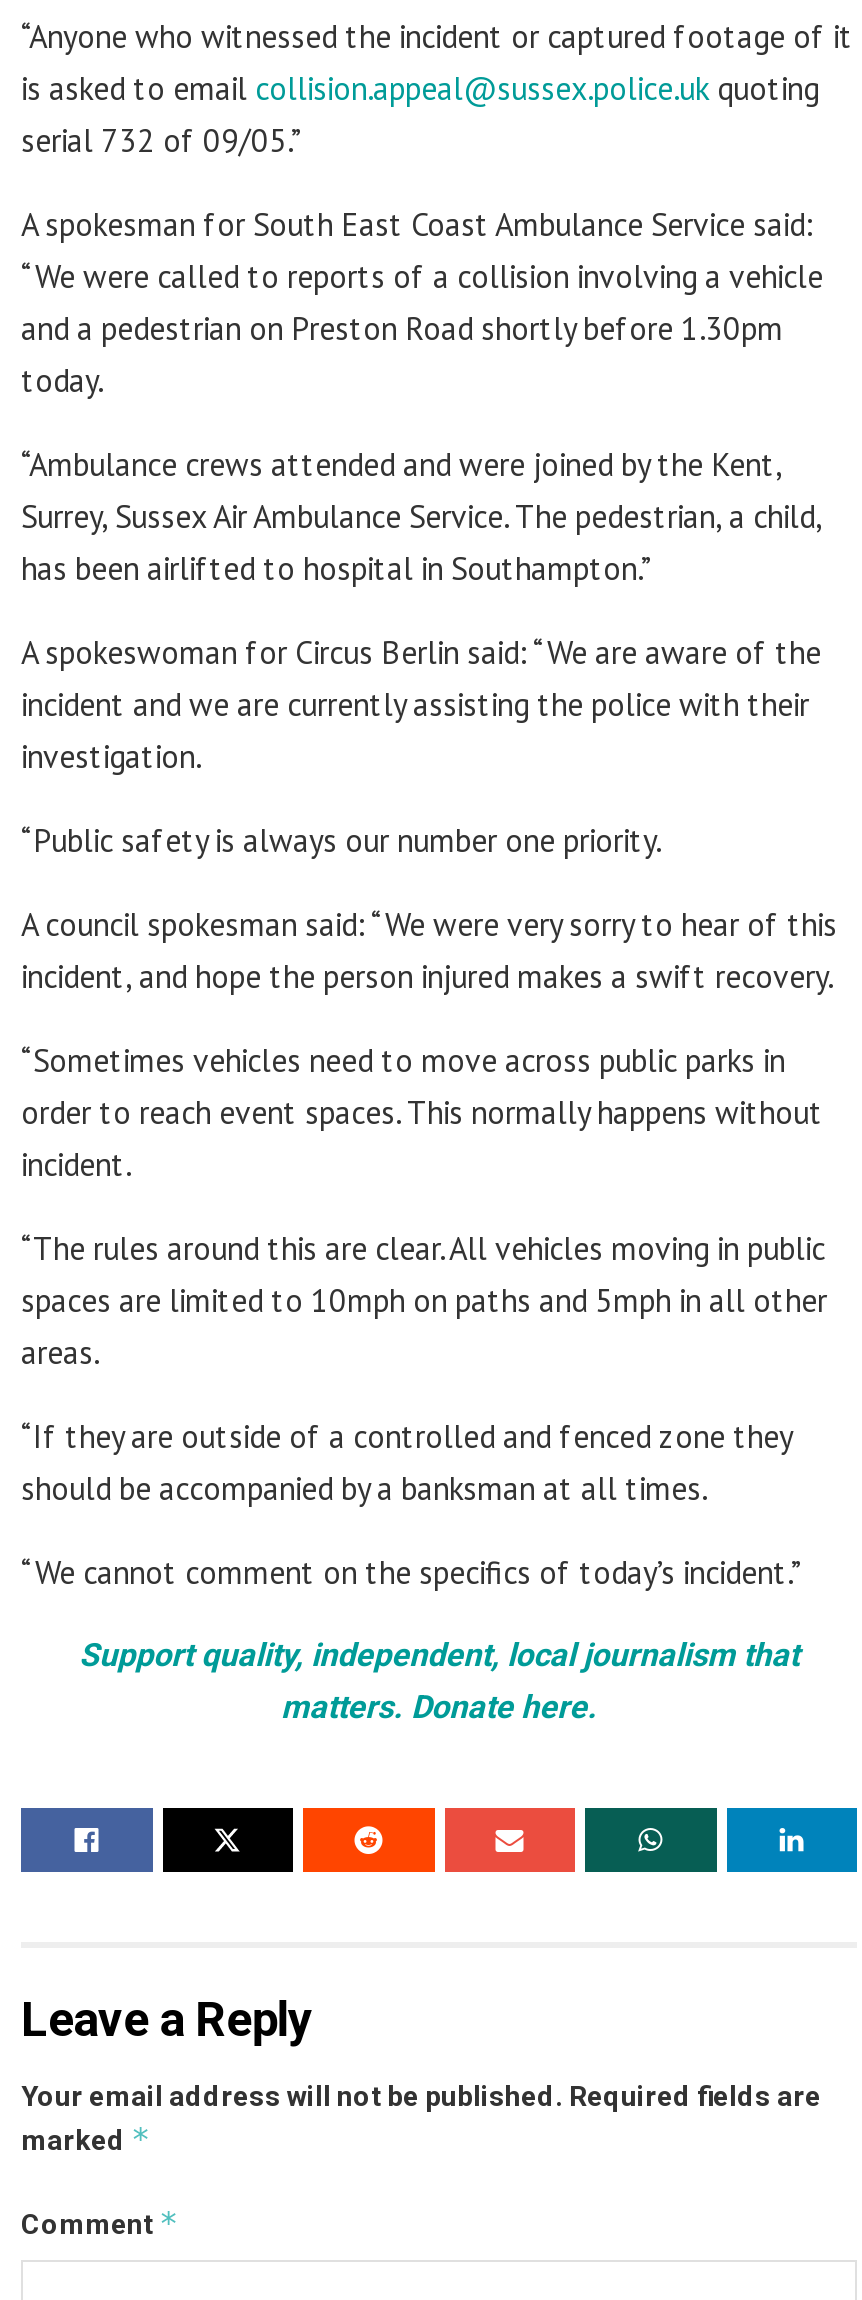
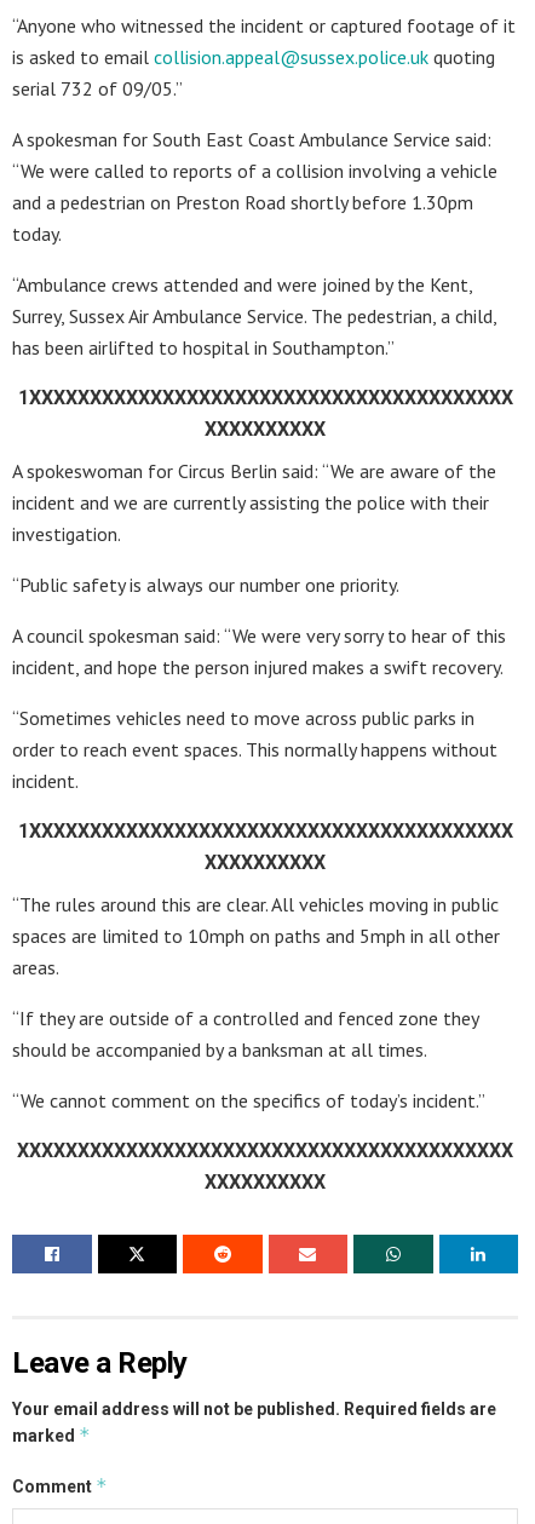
none -> [18,387,513,441] 1XXXXXXXXXXXXXXXXXXXXXXXXXXXXXXXXXXXXXXXX | XXXXXXXXXX
none -> [18,820,513,874] 1XXXXXXXXXXXXXXXXXXXXXXXXXXXXXXXXXXXXXXXX | XXXXXXXXXX
[79,1636,799,1726] Support quality, independent, local journalism that | matters. Donate here. -> [17,1139,513,1194] XXXXXXXXXXXXXXXXXXXXXXXXXXXXXXXXXXXXXXXXX | XXXXXXXXXX

